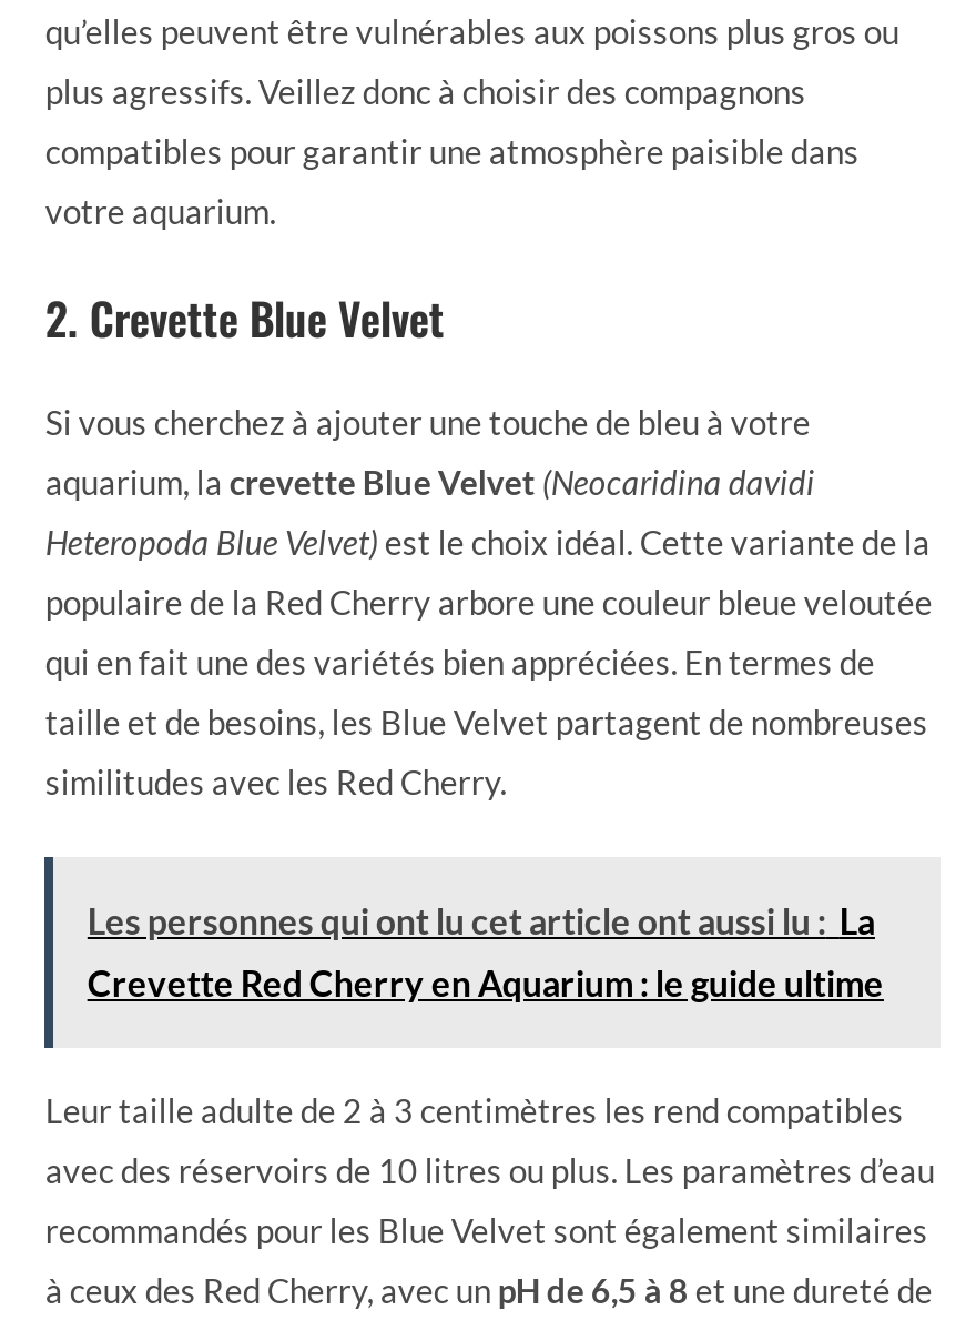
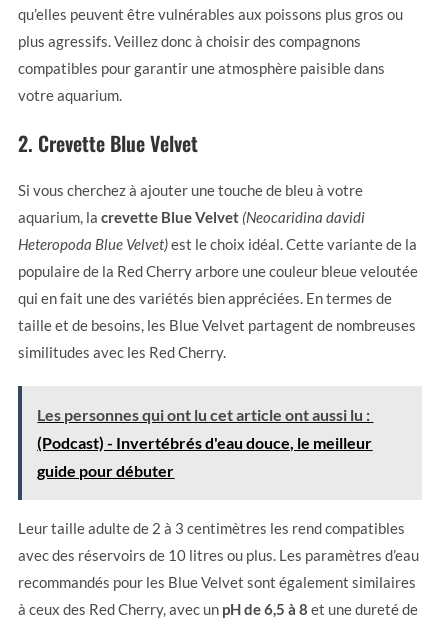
[87,899,884,1003] Les personnes qui ont lu cet article ont aussi lu : La | Crevette Red Cherry en Aquarium : le guide ultime -> [37,405,372,480] Les personnes qui ont lu cet article ont aussi lu : | (Podcast) - Invertébrés d'eau douce, le meilleur | guide pour débuter

